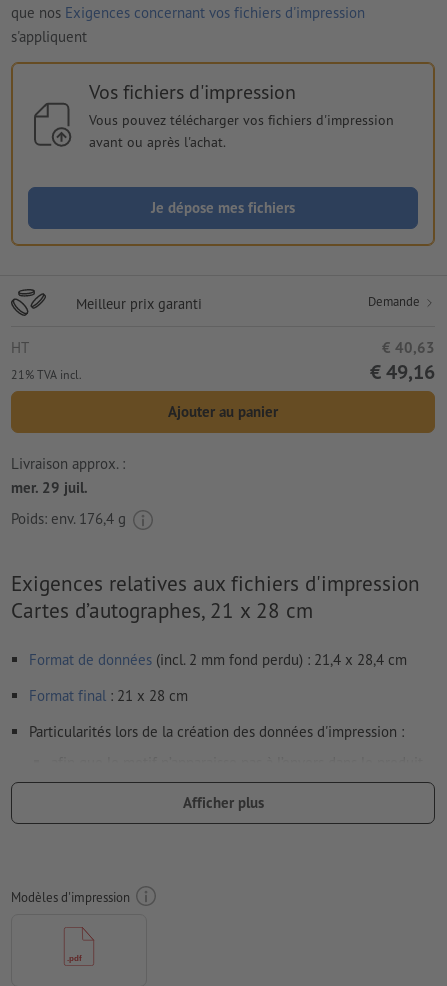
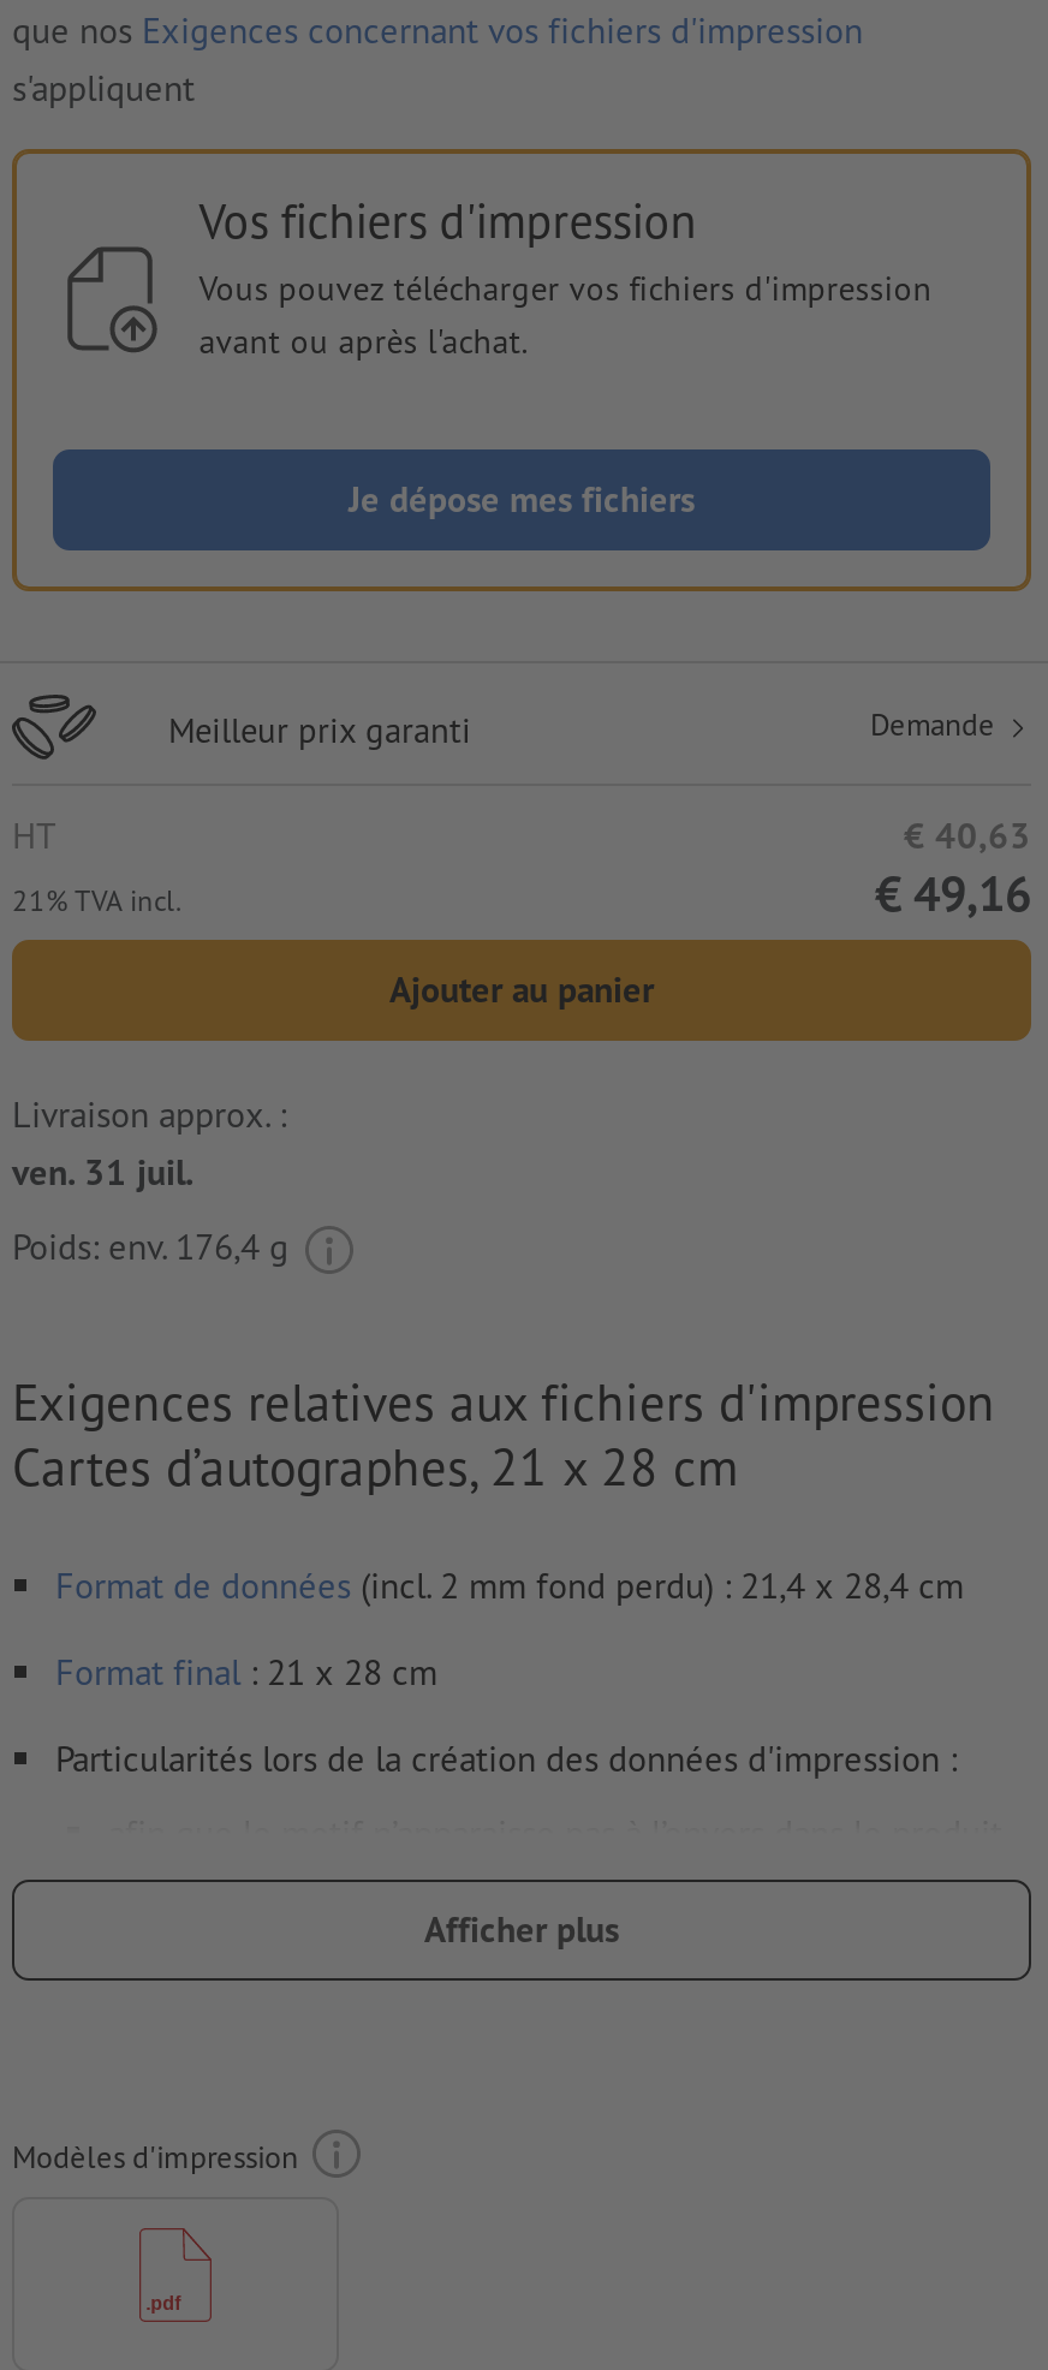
[11,478,88,497] mer. 29 juil. -> [12,1150,195,1196] ven. 31 juil.

